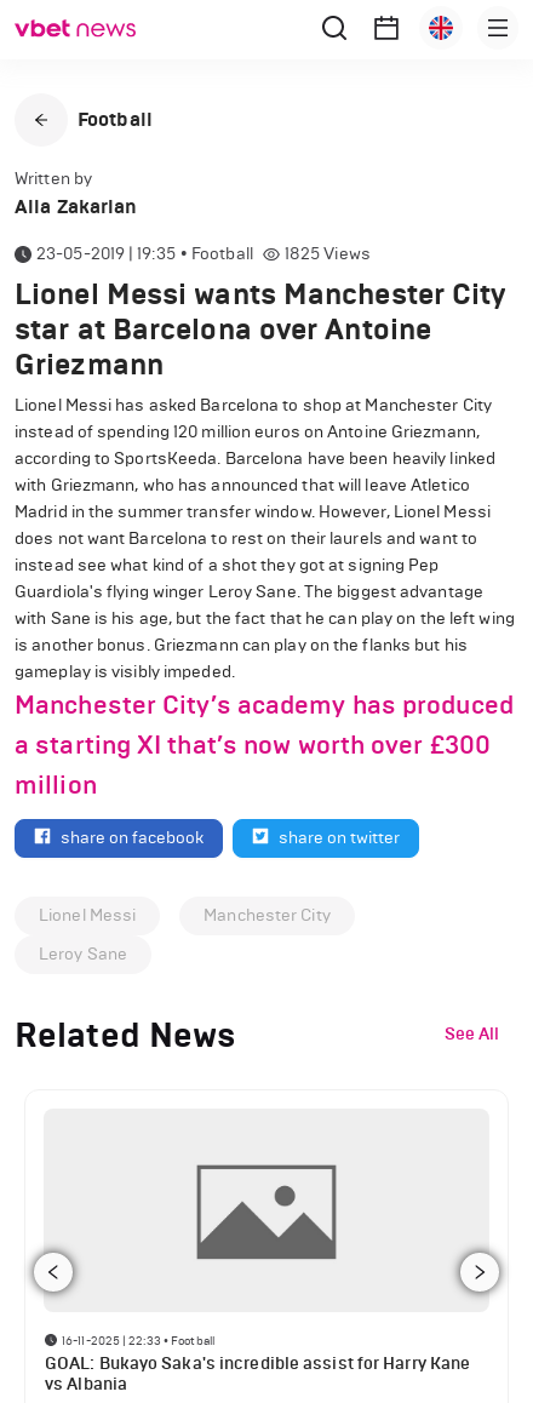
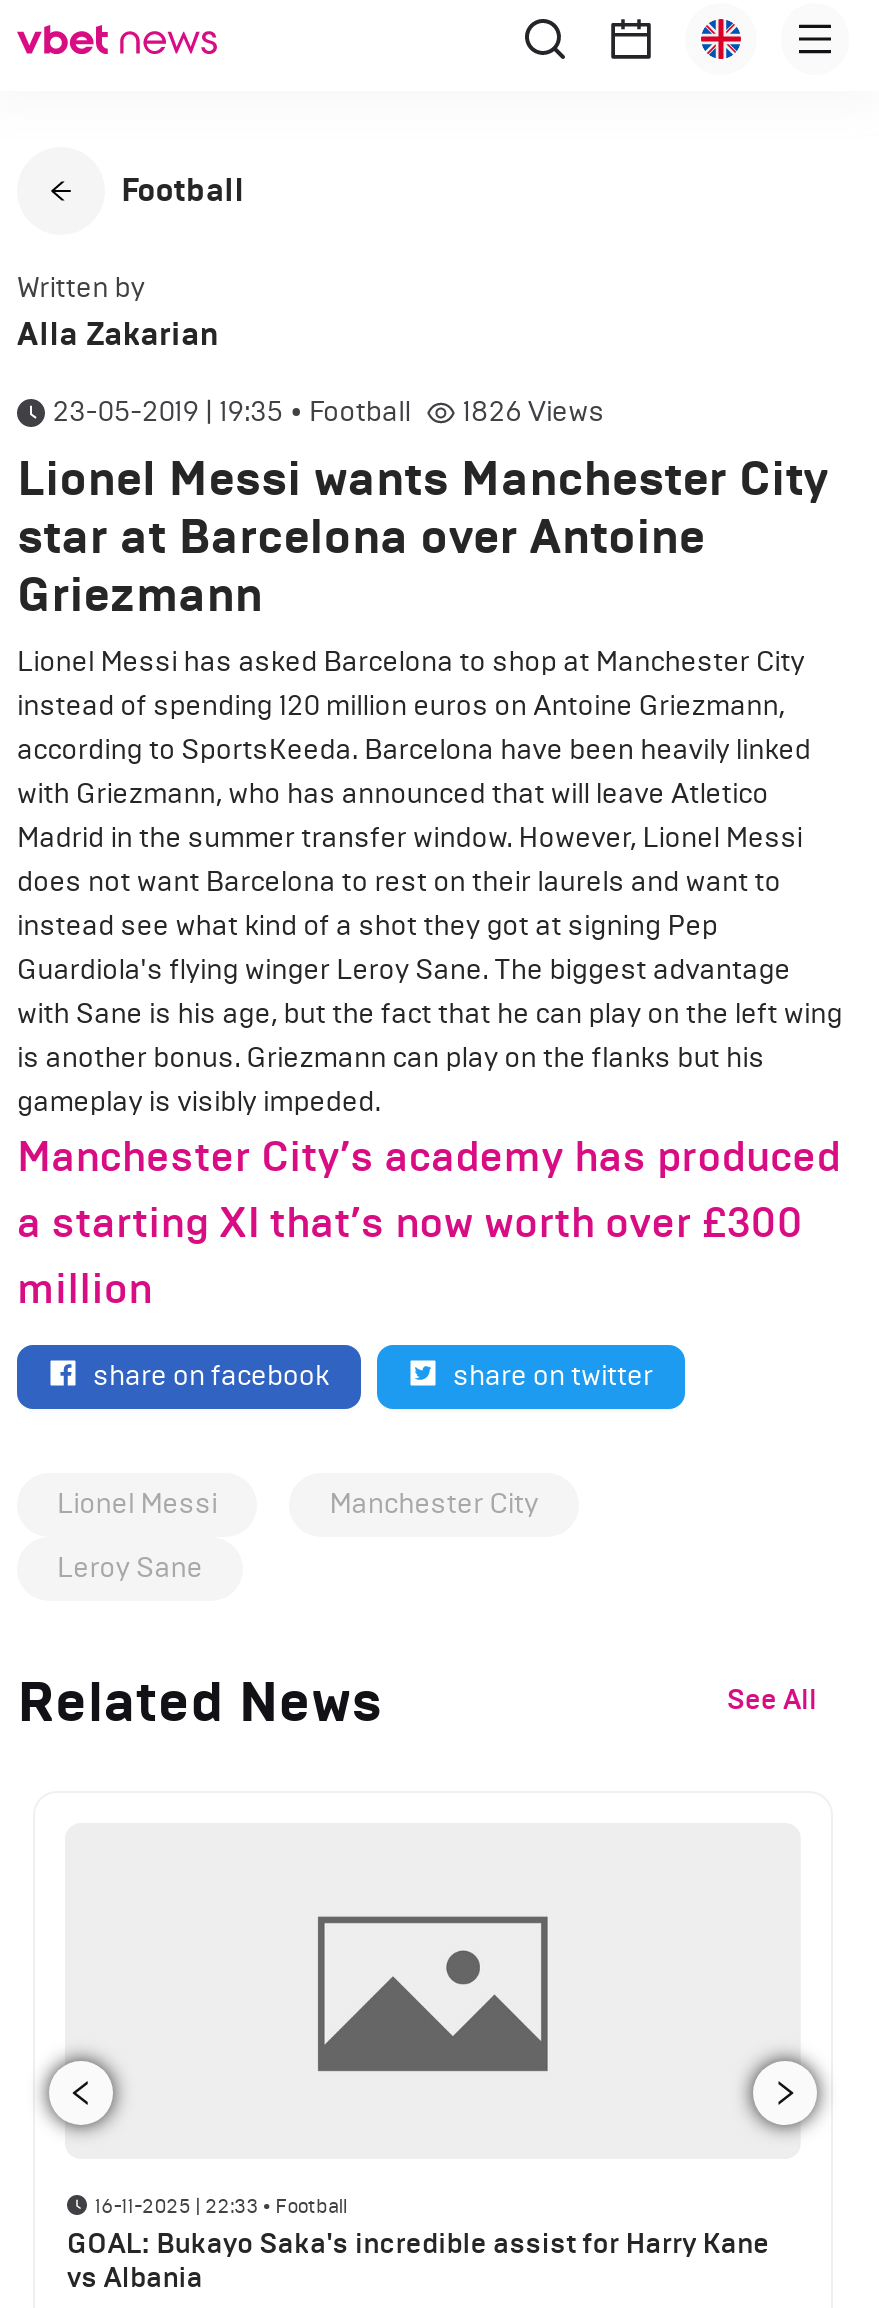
[284,244,371,264] 1825 Views -> [463,395,605,429] 1826 Views

